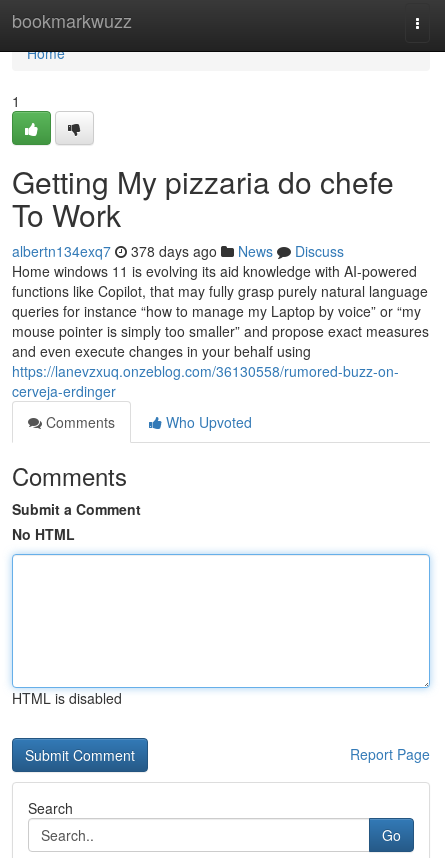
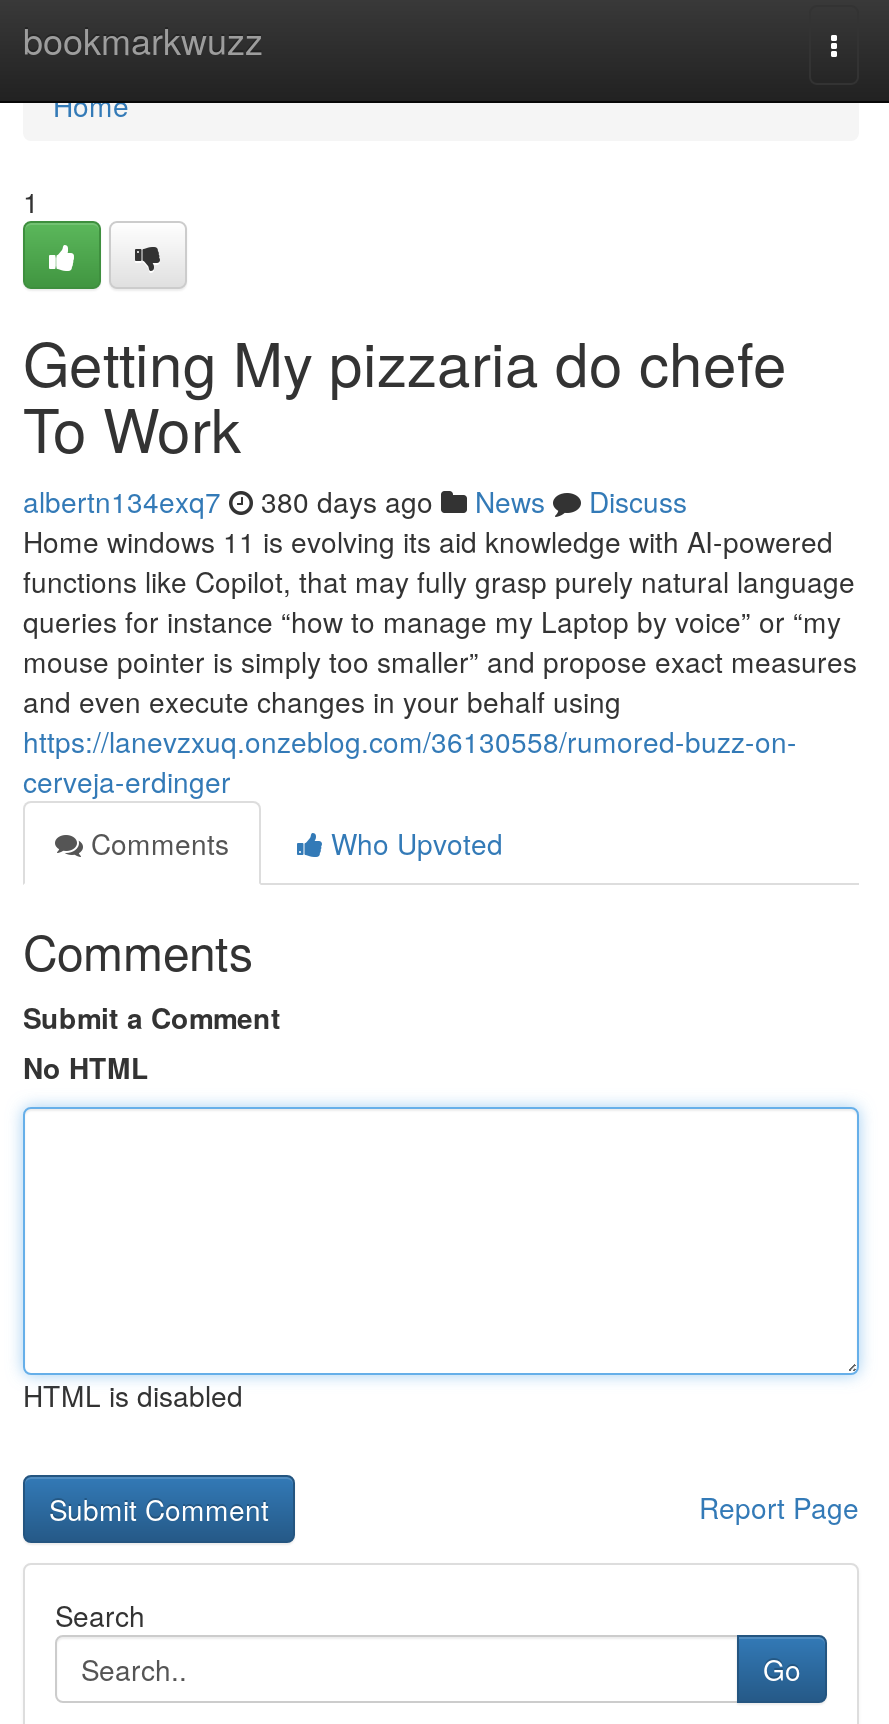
[12,241,344,261] albertn134exq7 378 days ago News Discuss -> [23,481,687,521] albertn134exq7 380 days ago News Discuss

